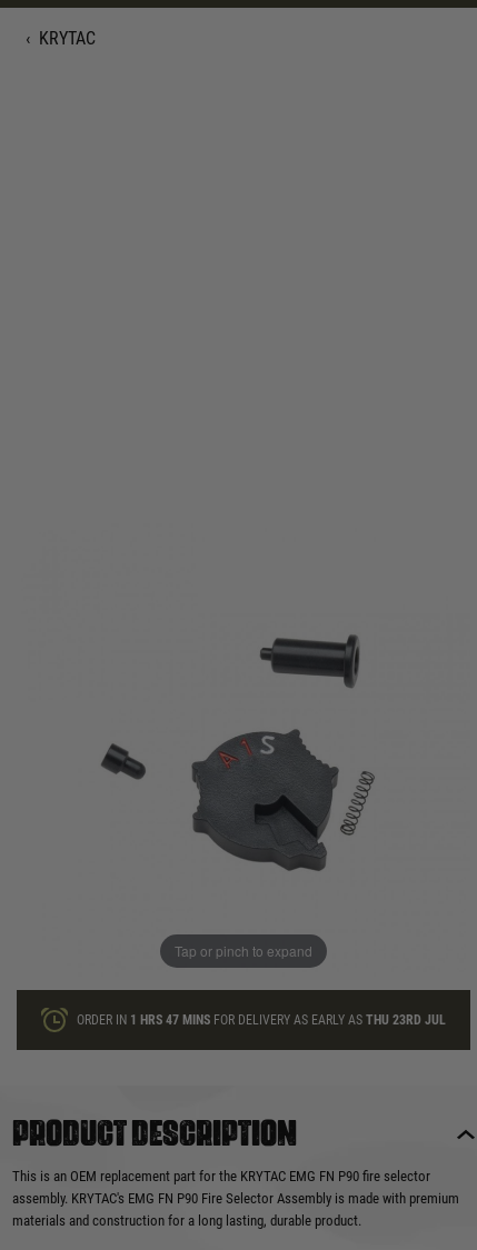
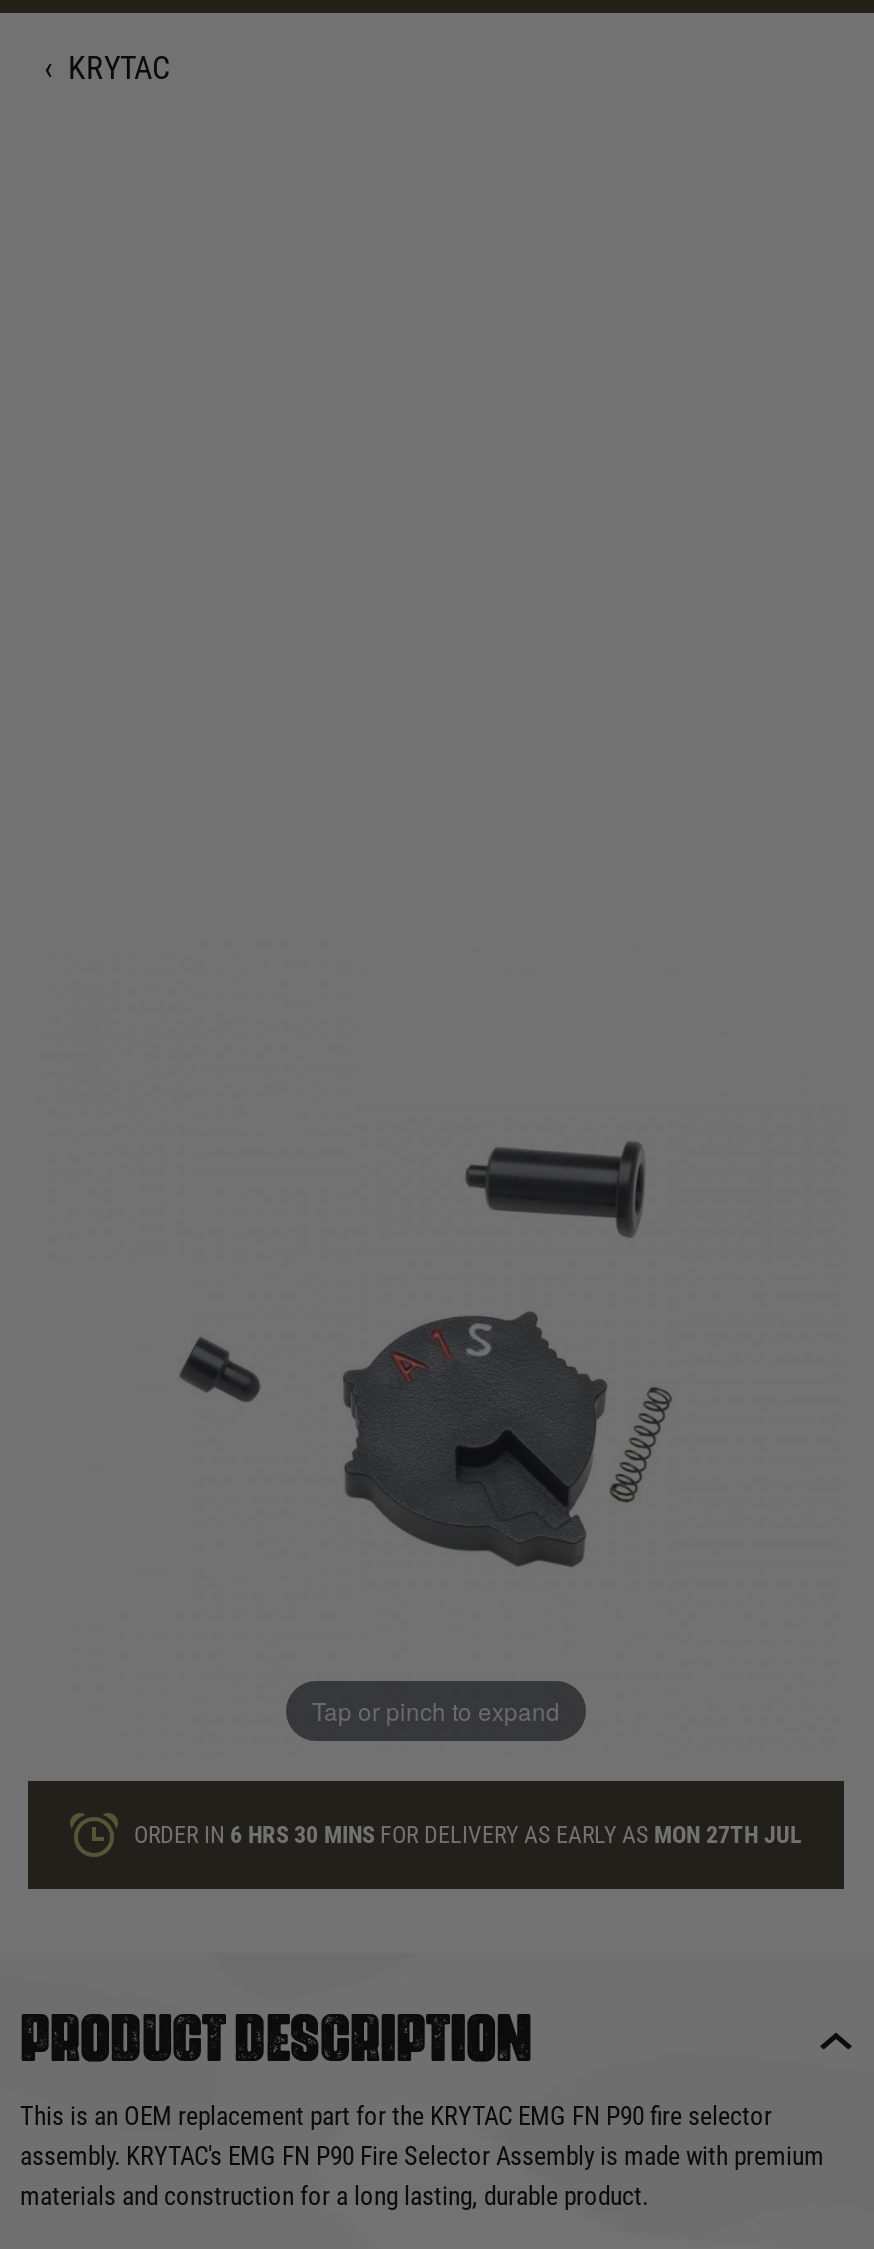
[77,1013,446,1028] ORDER IN 1 HRS 47 MINS FOR DELIVERY AS EARLY AS THU 23RD JUL -> [134,1822,802,1850] ORDER IN 6 HRS 30 MINS FOR DELIVERY AS EARLY AS MON 27TH JUL

